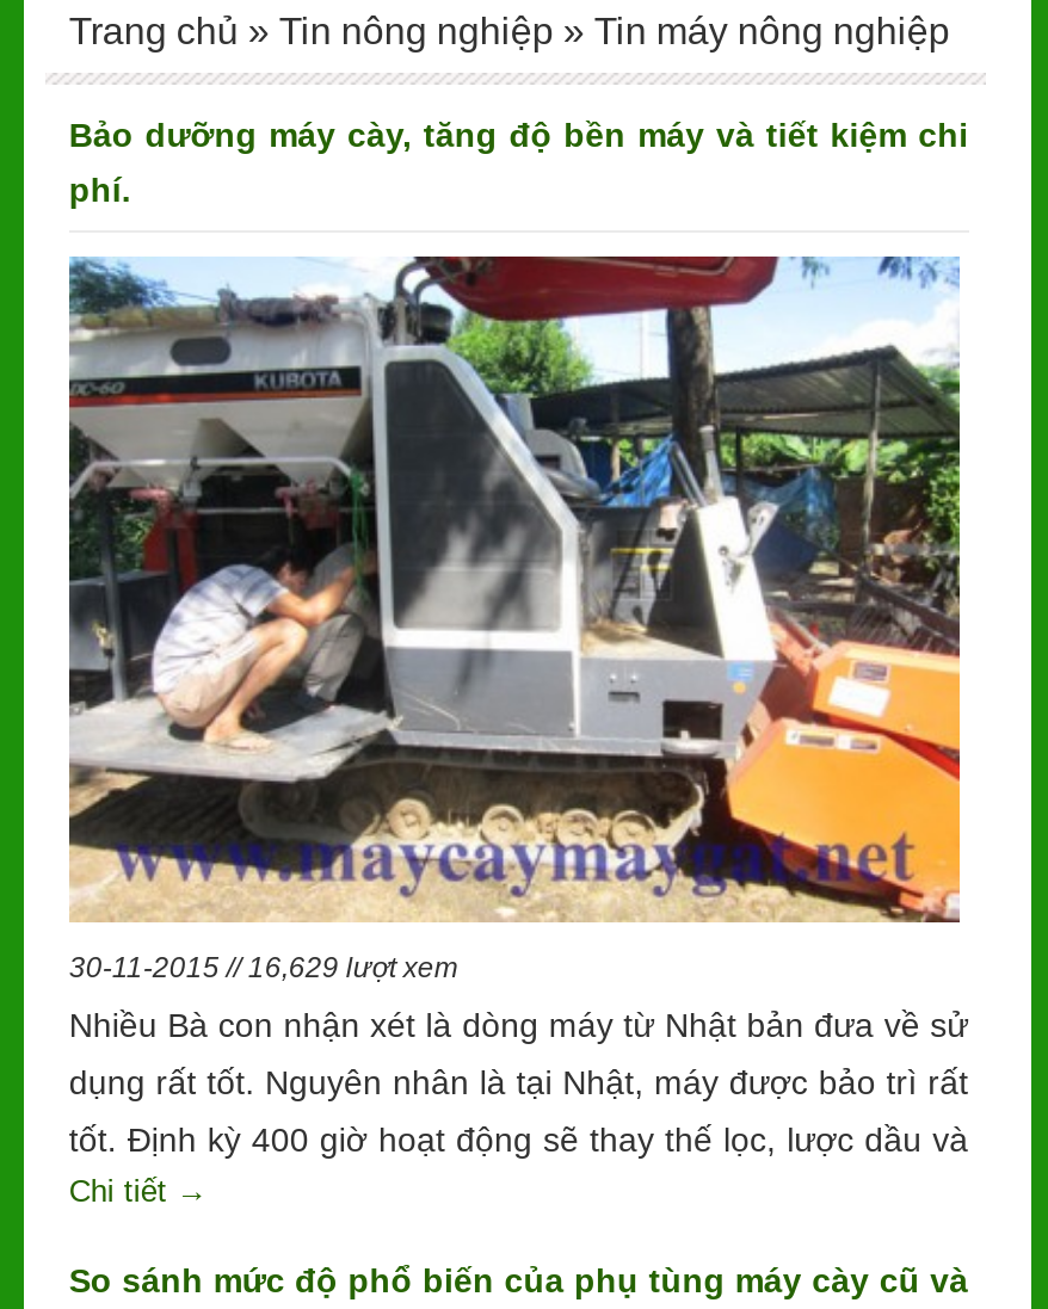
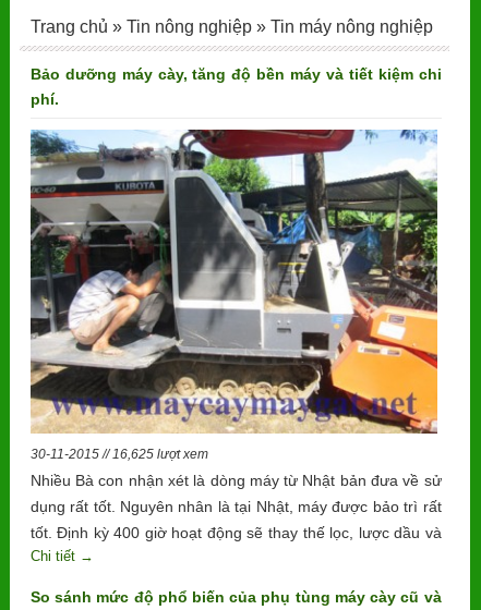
[69,952,458,985] 30-11-2015 // 16,629 lượt xem -> [30,447,208,462] 30-11-2015 // 16,625 lượt xem

